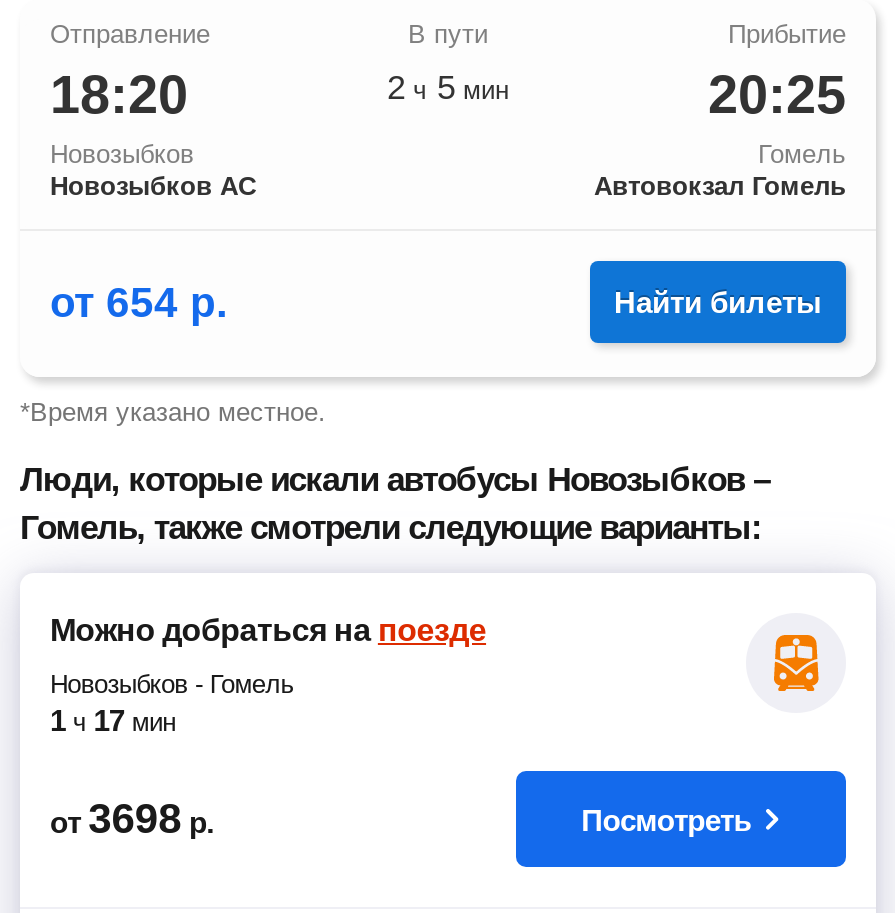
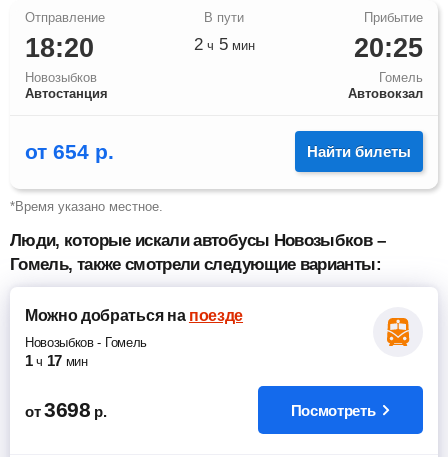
[50,171,256,201] Новозыбков АС -> [25,86,108,101] Автостанция
[594,171,846,201] Автовокзал Гомель -> [348,86,423,101] Автовокзал

